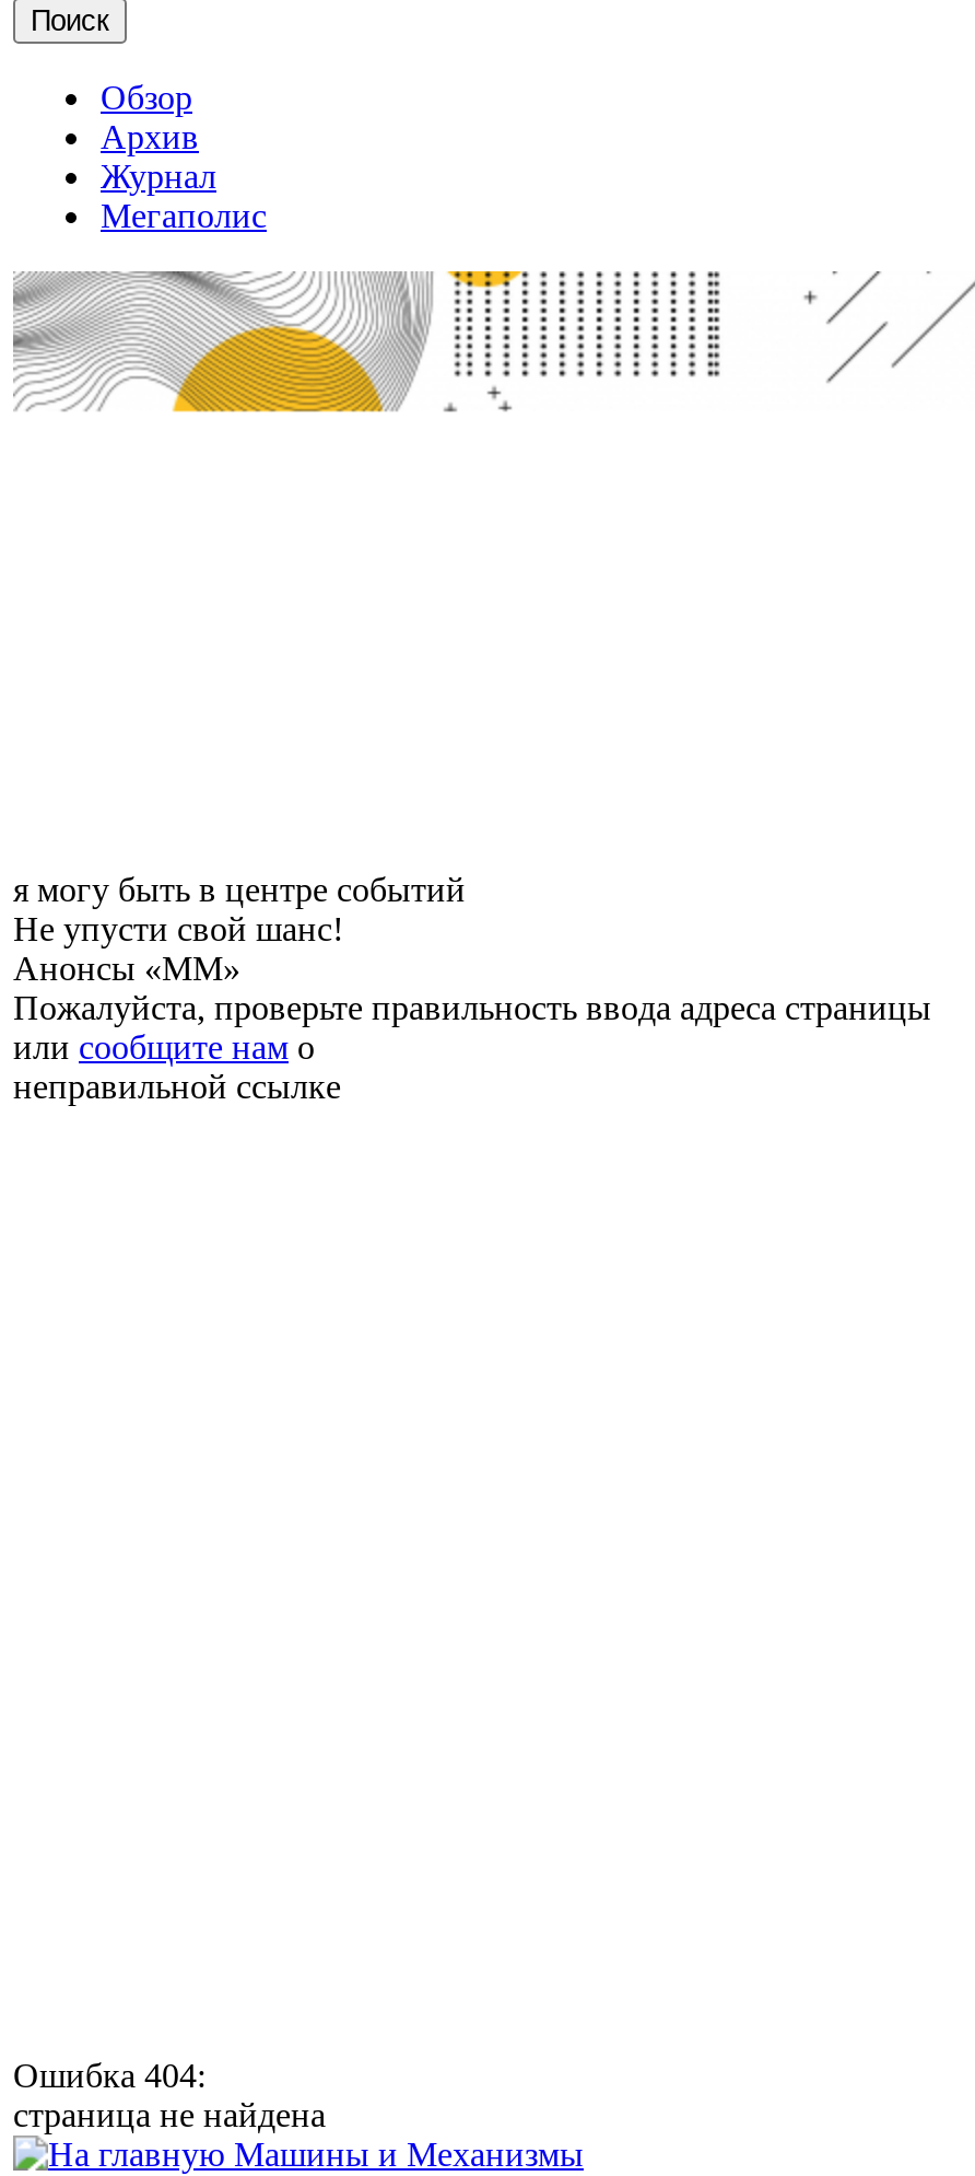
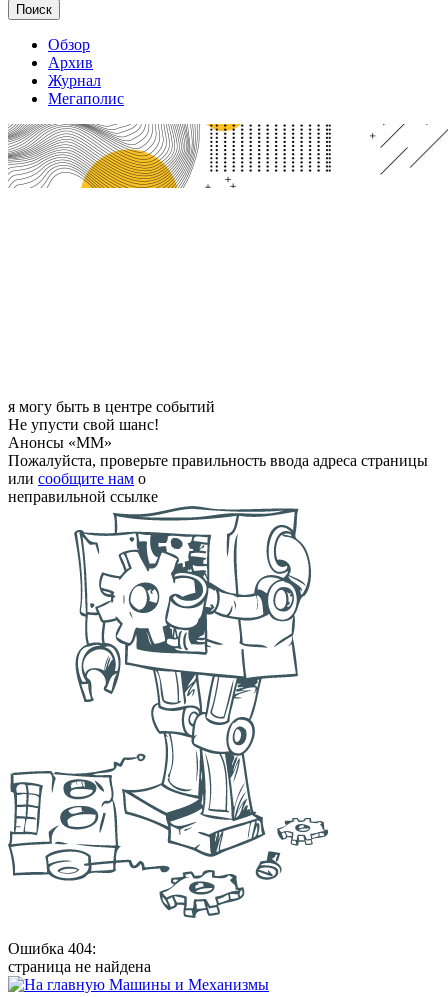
none -> [7,505,329,919] [image]

